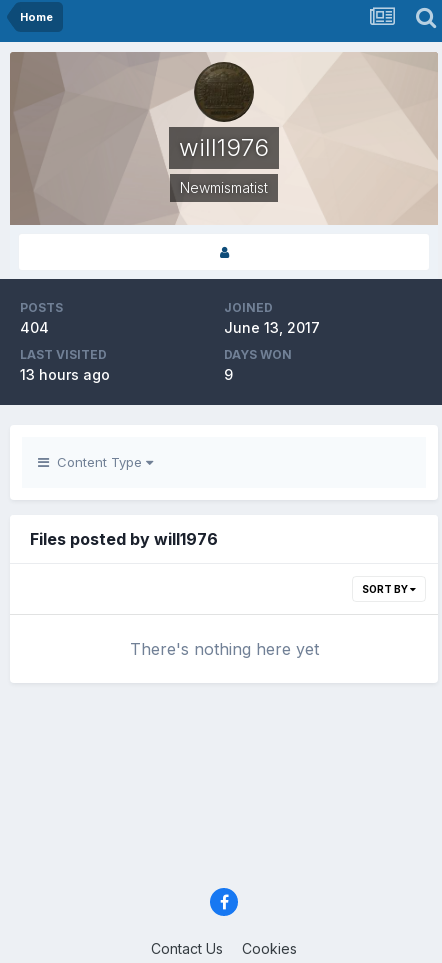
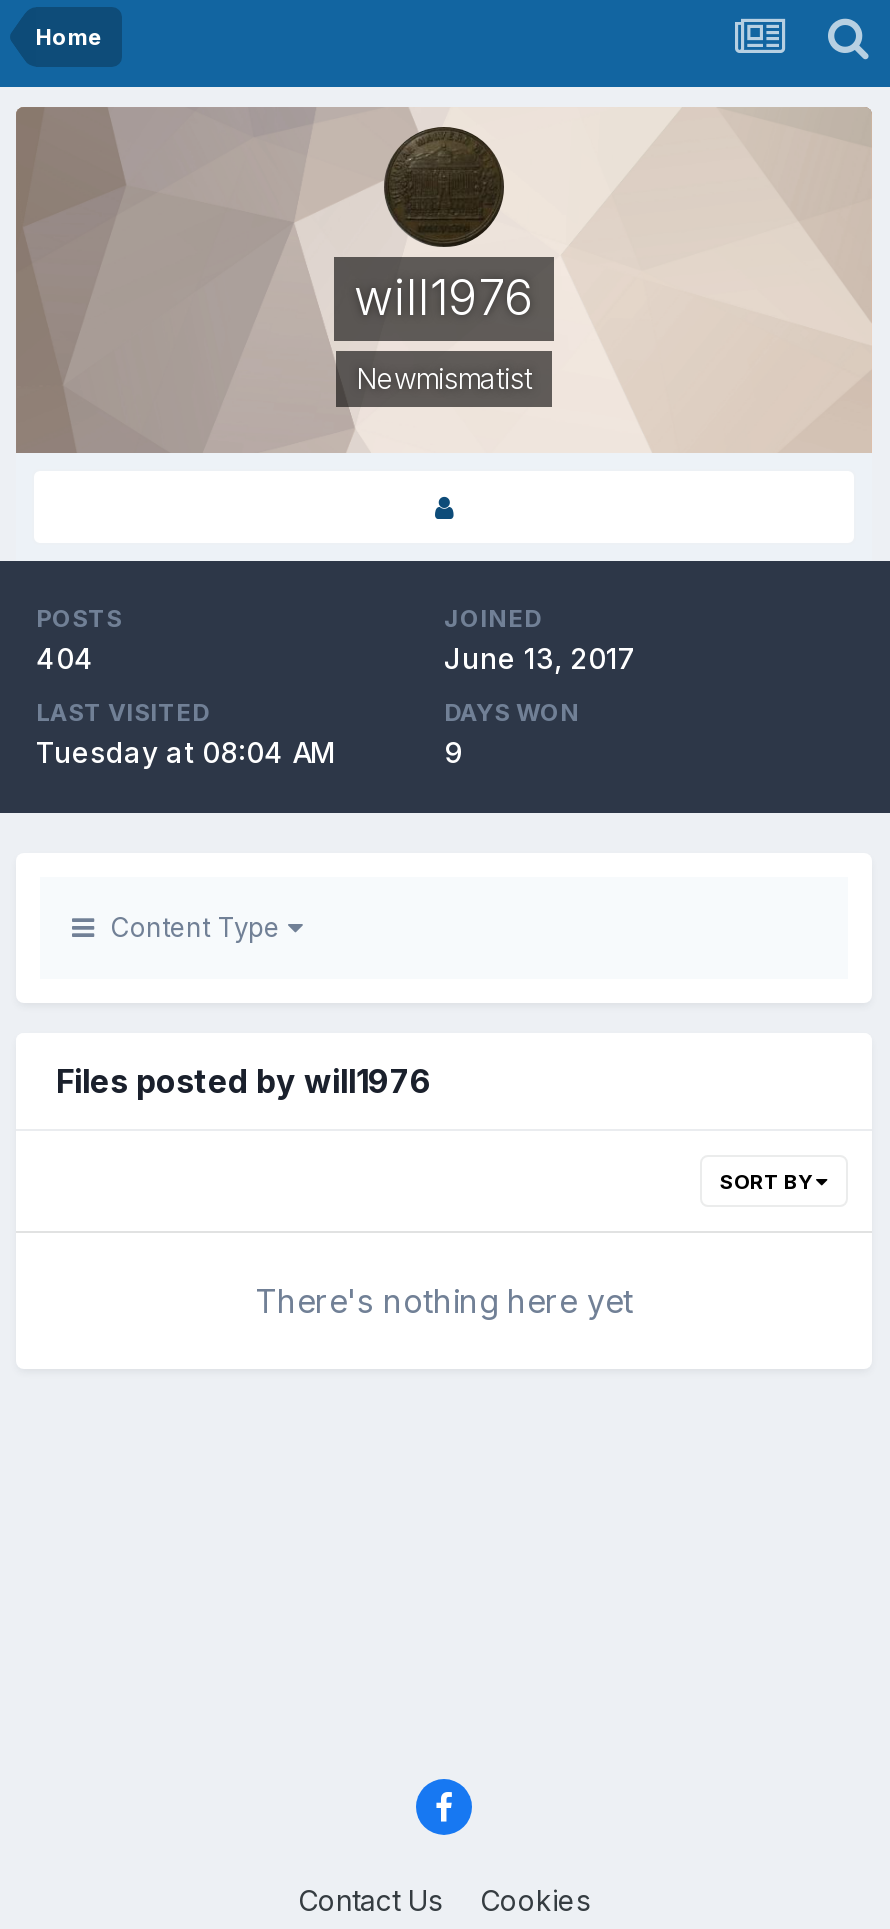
[20,366,110,383] 13 hours ago -> [36,735,336,769] Tuesday at 08:04 AM

